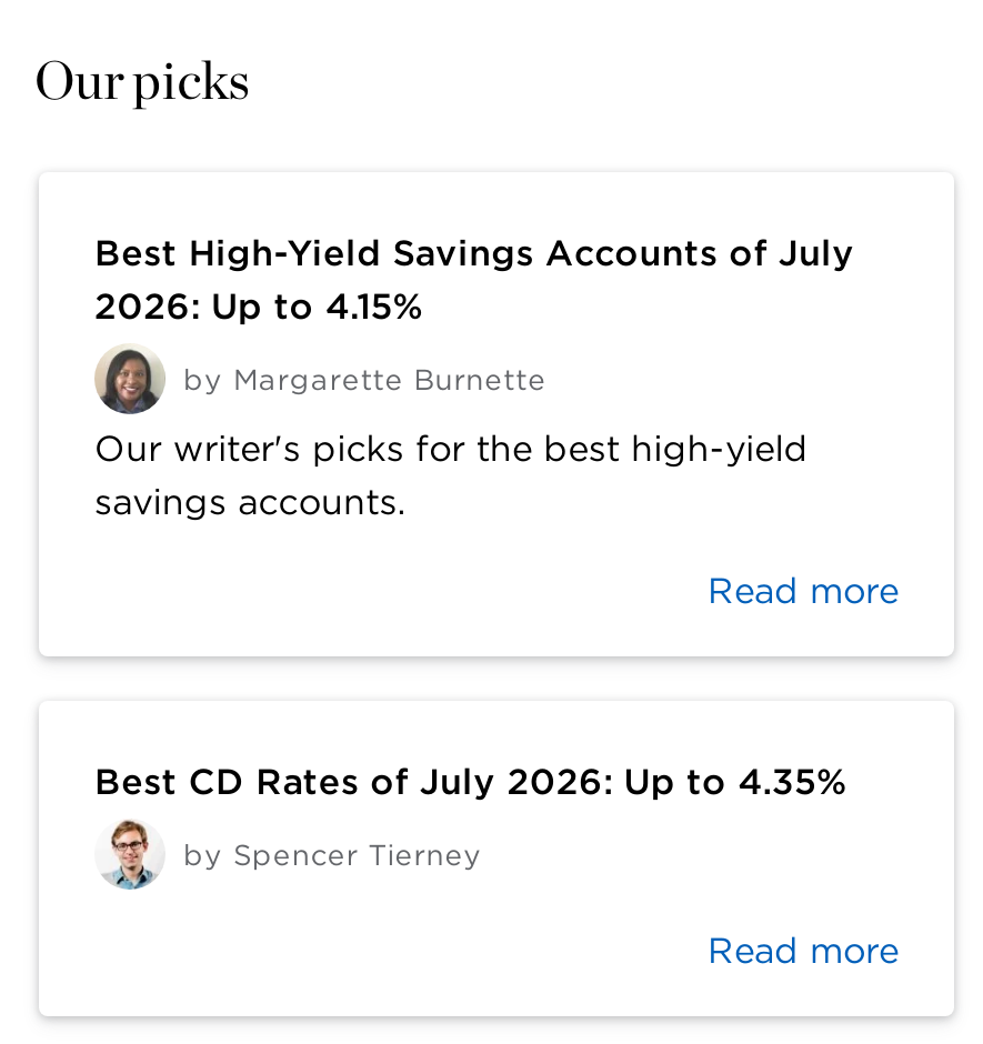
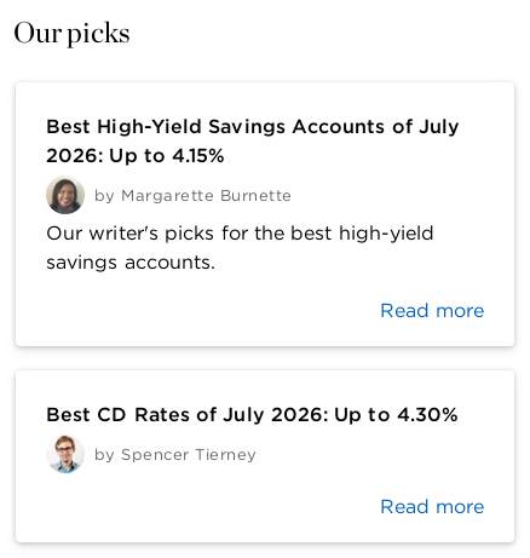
[94,761,848,803] Best CD Rates of July 2026: Up to 4.35% -> [46,403,459,426] Best CD Rates of July 2026: Up to 4.30%

